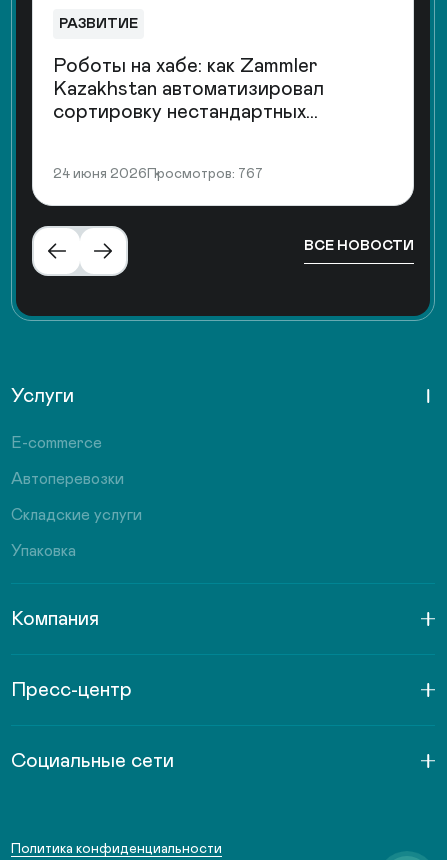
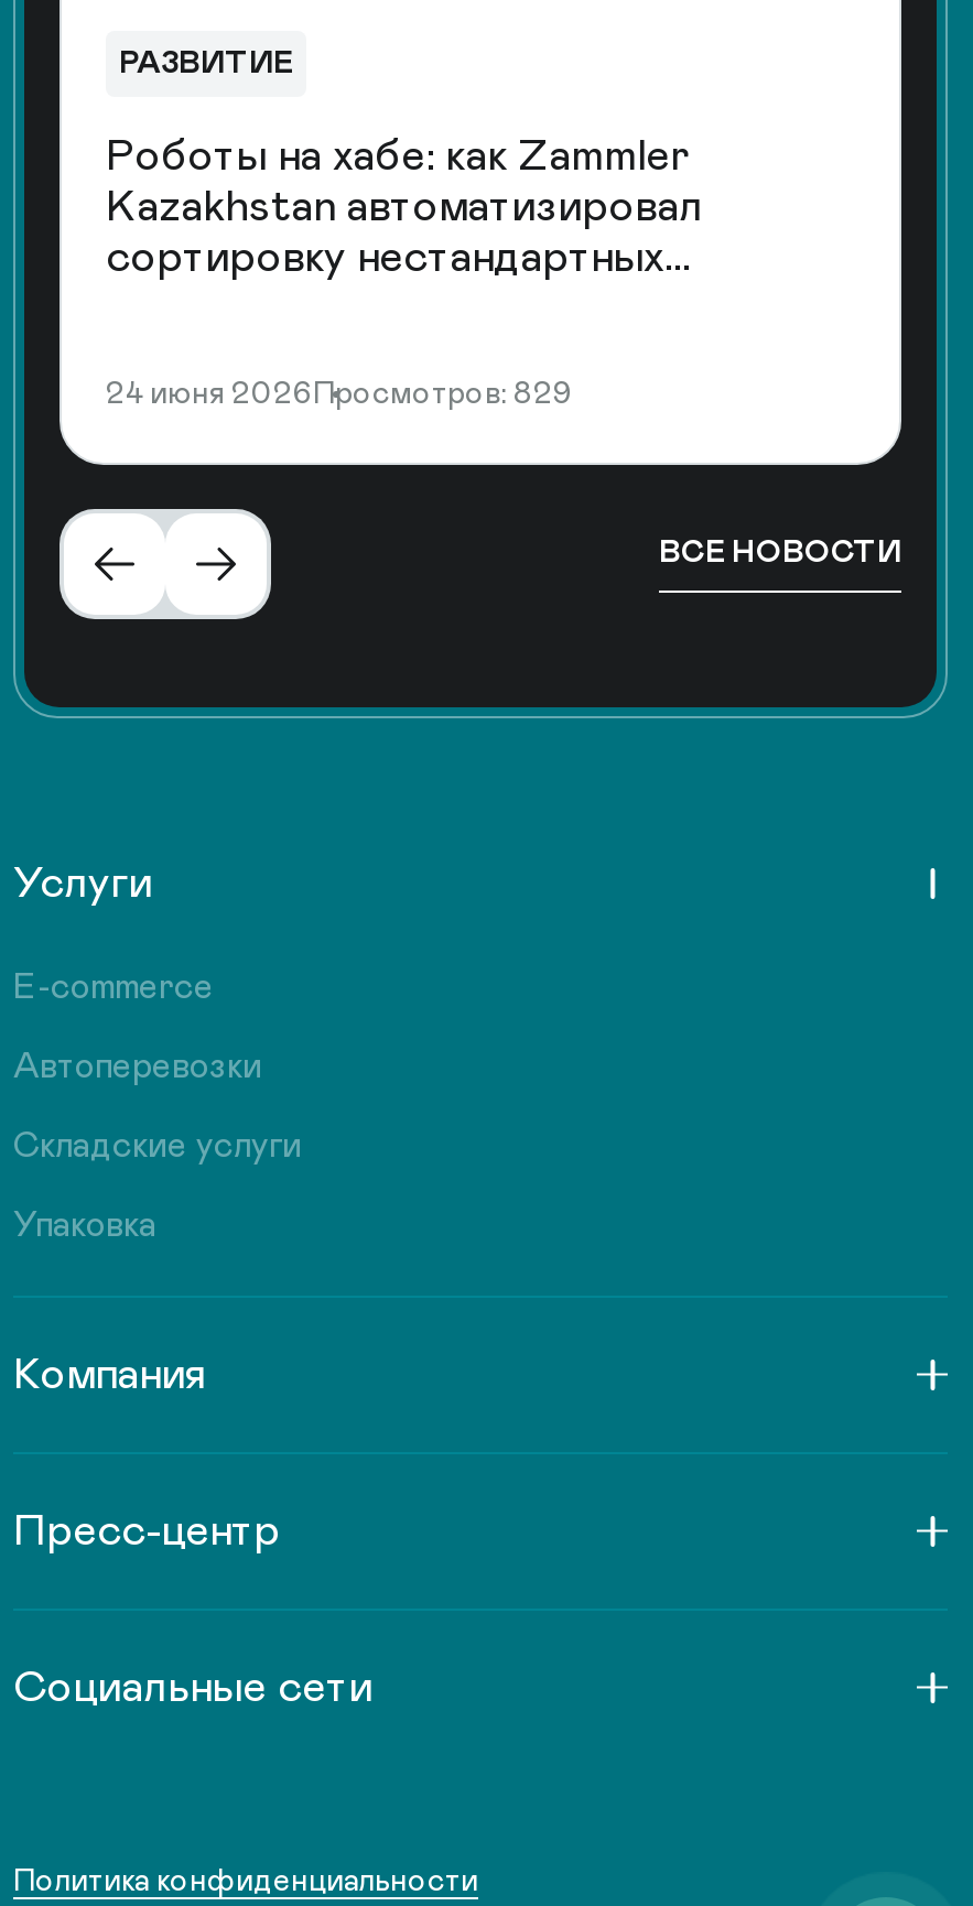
[53,167,263,181] 24 июня 2026 Просмотров: 767 -> [106,378,573,409] 24 июня 2026 Просмотров: 829

